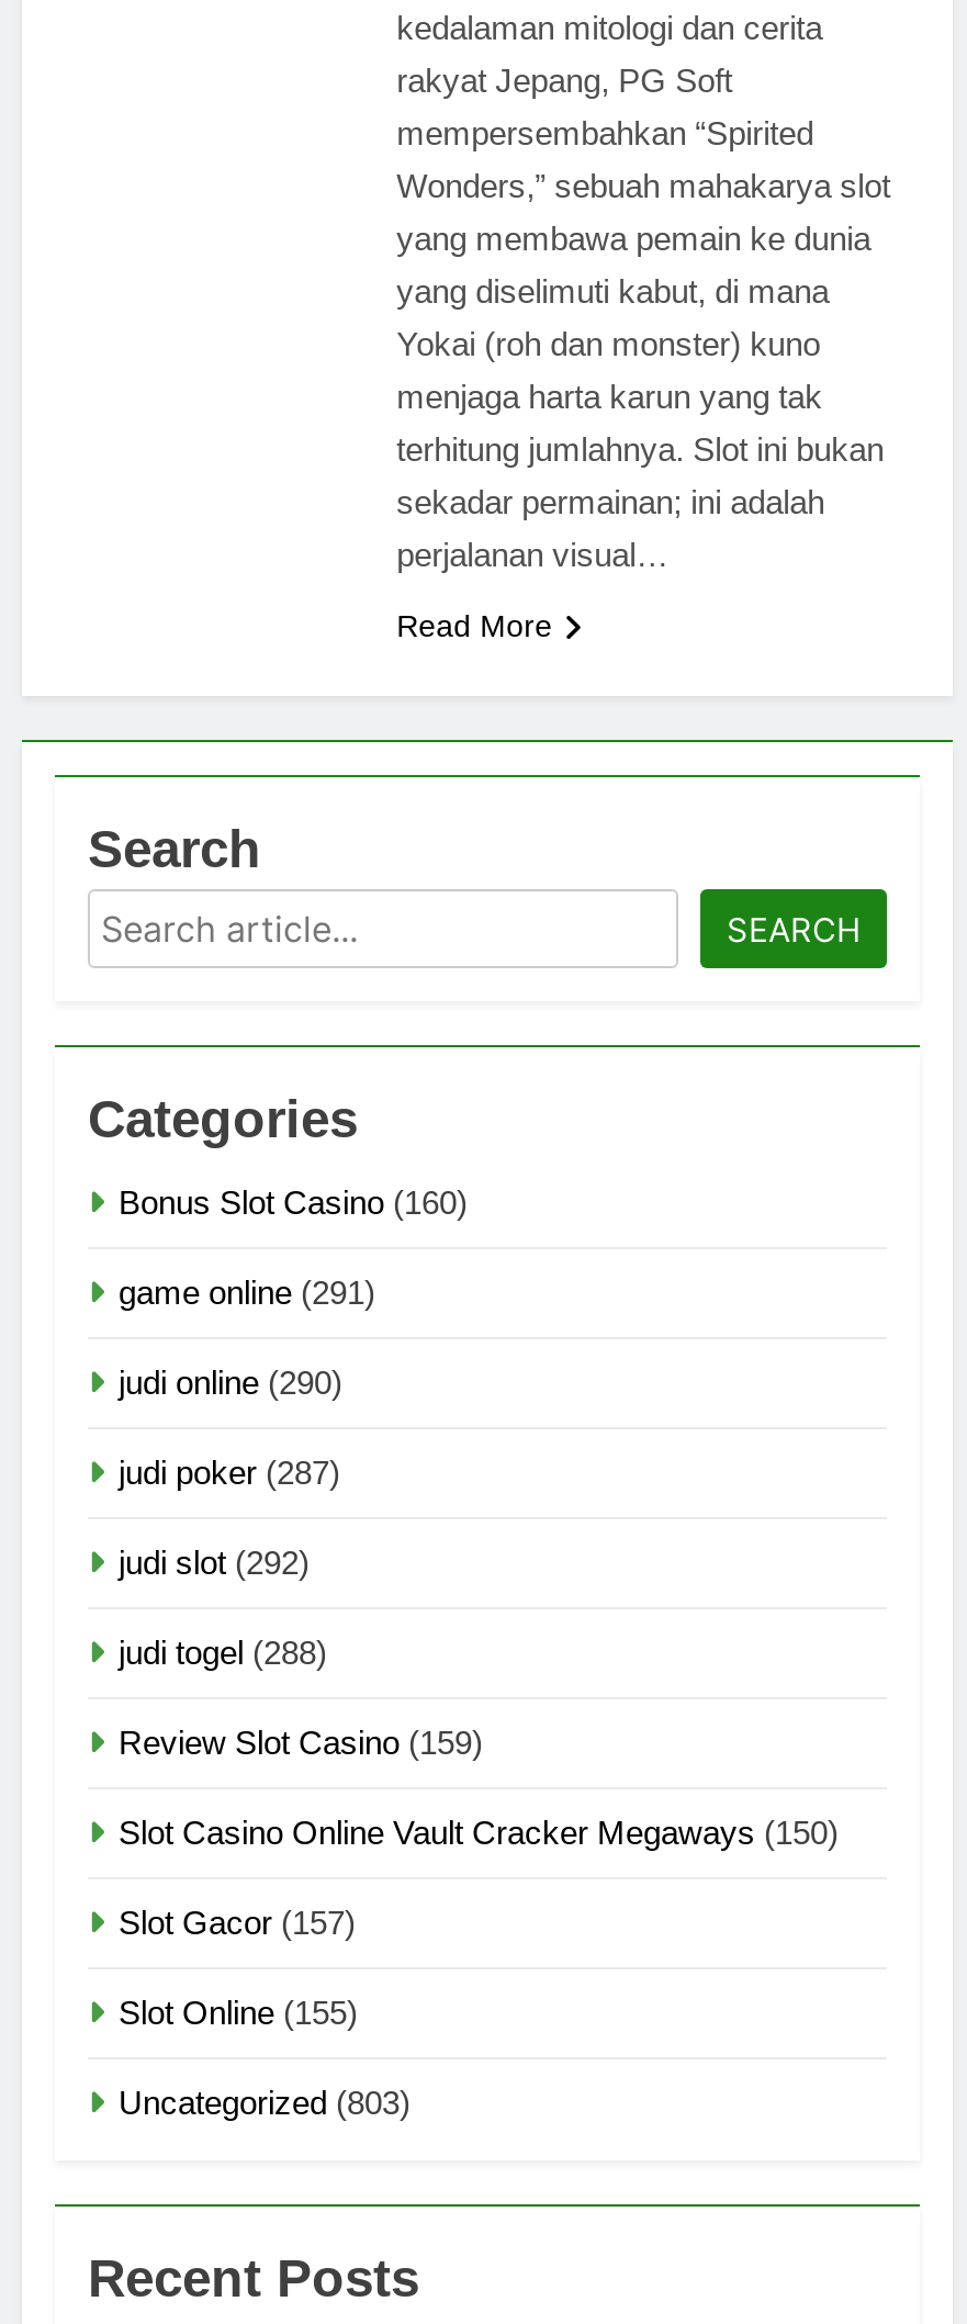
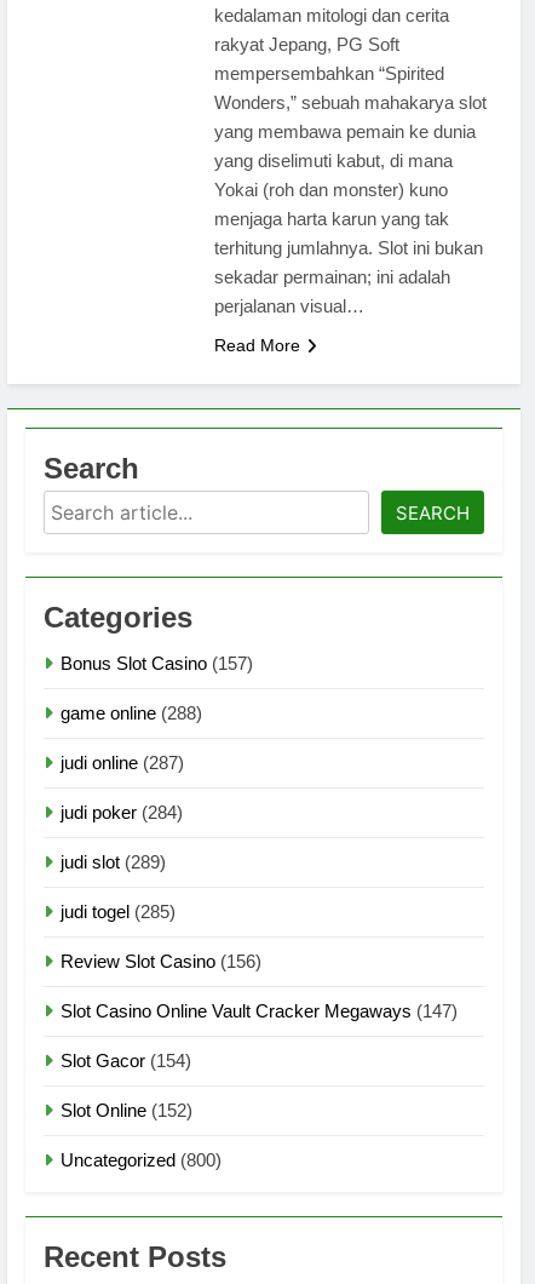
[119,1184,468,1221] Bonus Slot Casino (160) -> [61,653,253,674] Bonus Slot Casino (157)
[119,1274,375,1311] game online (291) -> [61,703,202,723] game online (288)
[119,1364,342,1401] judi online (290) -> [61,752,184,773] judi online (287)
[119,1454,340,1491] judi poker (287) -> [61,802,183,823] judi poker (284)
[119,1544,310,1581] judi slot (292) -> [61,852,166,872] judi slot (289)
[119,1634,327,1671] judi togel (288) -> [61,901,176,922] judi togel (285)
[119,1724,483,1761] Review Slot Casino (159) -> [61,951,261,972] Review Slot Casino (156)
[119,1814,839,1851] Slot Casino Online Vault Cracker Megaways (150) -> [61,1001,458,1021] Slot Casino Online Vault Cracker Megaways (147)
[119,1904,356,1941] Slot Gacor (157) -> [61,1050,191,1071] Slot Gacor (154)
[119,1994,358,2031] Slot Online (155) -> [61,1100,192,1121] Slot Online (152)
[119,2084,411,2121] Uncategorized (803) -> [61,1150,222,1170] Uncategorized (800)

